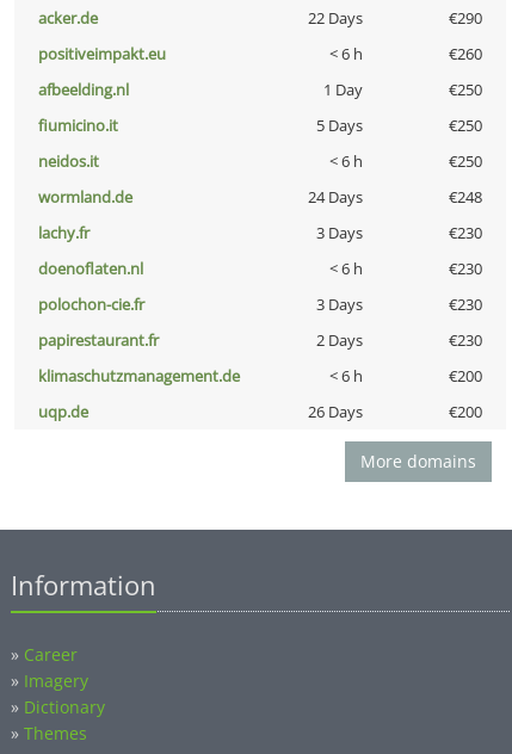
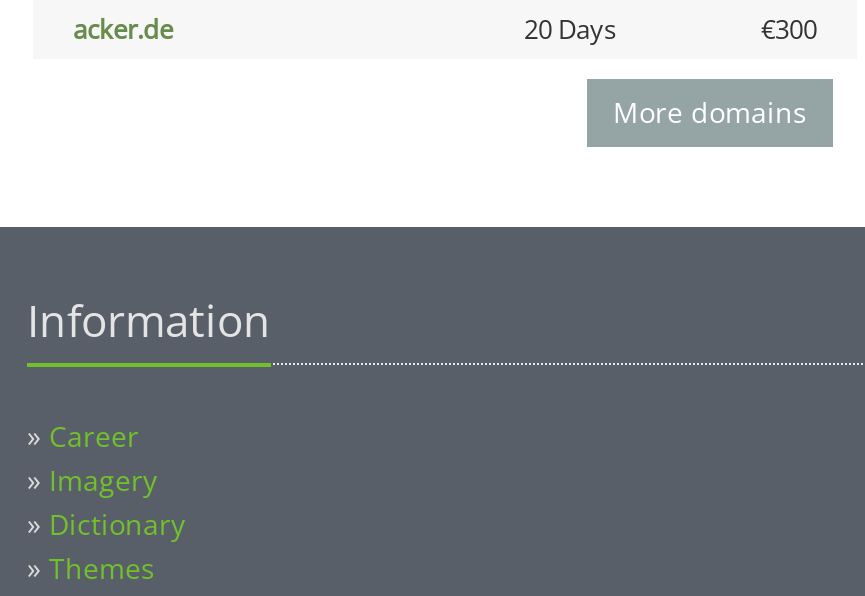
[38,7,482,422] 22 Days | €290 | positiveimpakt.eu | < 6 h | €260 | afbeelding.nl | 1 Day | €250 | fiumicino.it | 5 Days | €250 | neidos.it | < 6 h | €250 | wormland.de | 24 Days | €248 | lachy.fr | 3 Days | €230 | doenoflaten.nl | < 6 h | €230 | polochon-cie.fr | 3 Days | €230 | papirestaurant.fr | 2 Days | €230 | klimaschutzmanagement.de | < 6 h | €200 | uqp.de | 26 Days | €200 -> [524,11,817,47] 20 Days | €300

